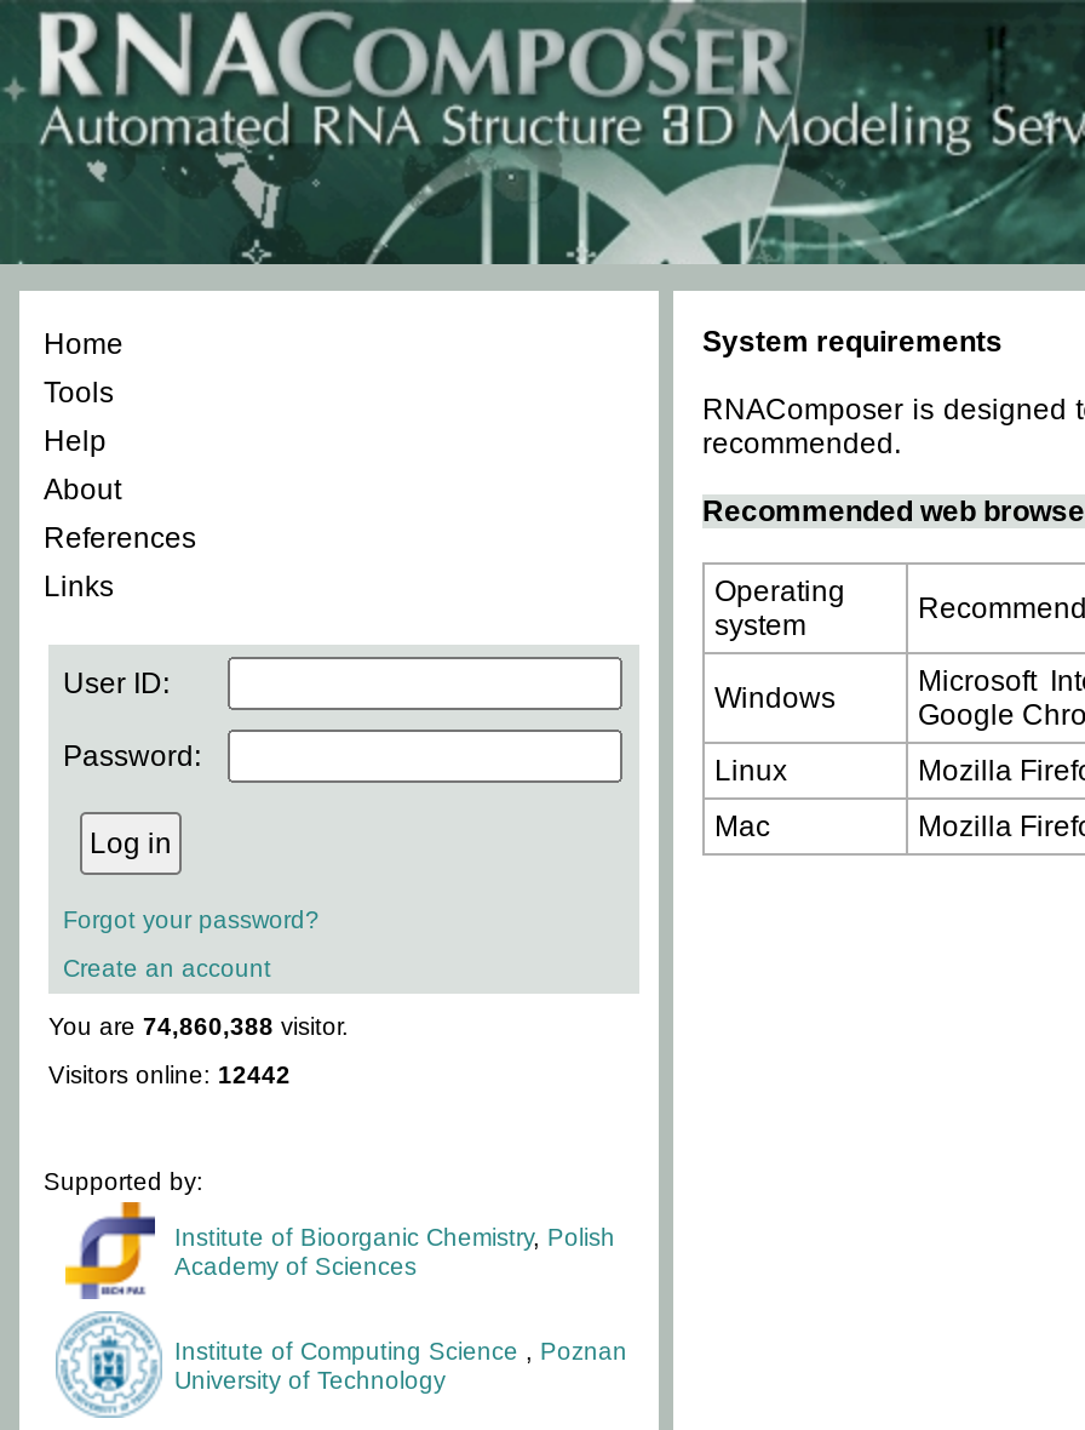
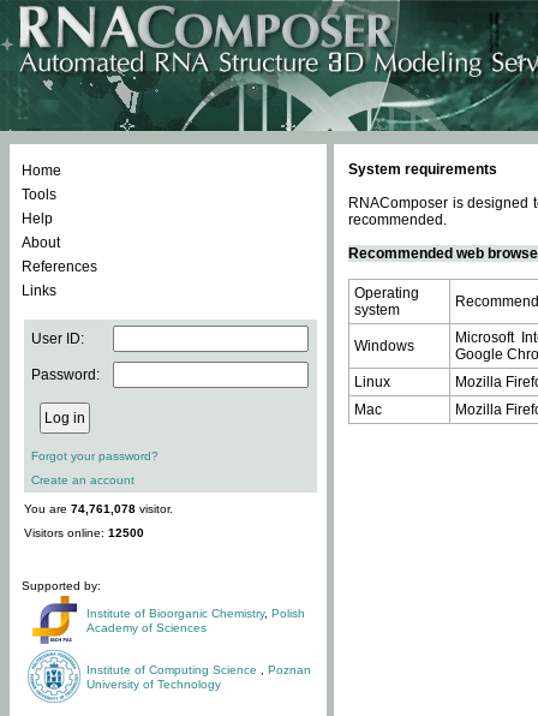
[48,1013,349,1040] You are 74,860,388 visitor. -> [24,502,173,515] You are 74,761,078 visitor.
[48,1062,291,1088] Visitors online: 12442 -> [24,526,144,539] Visitors online: 12500

